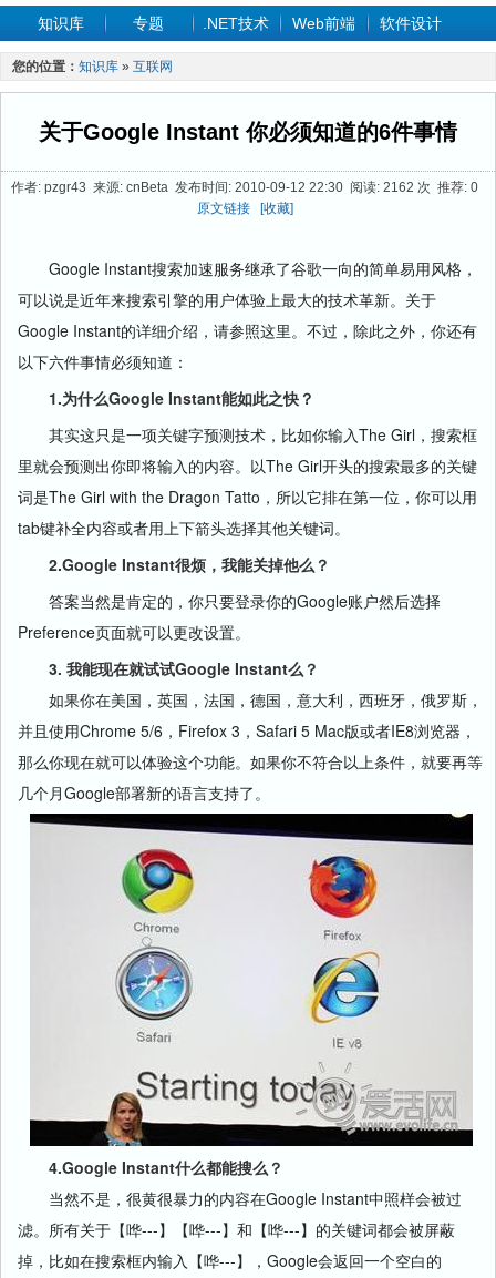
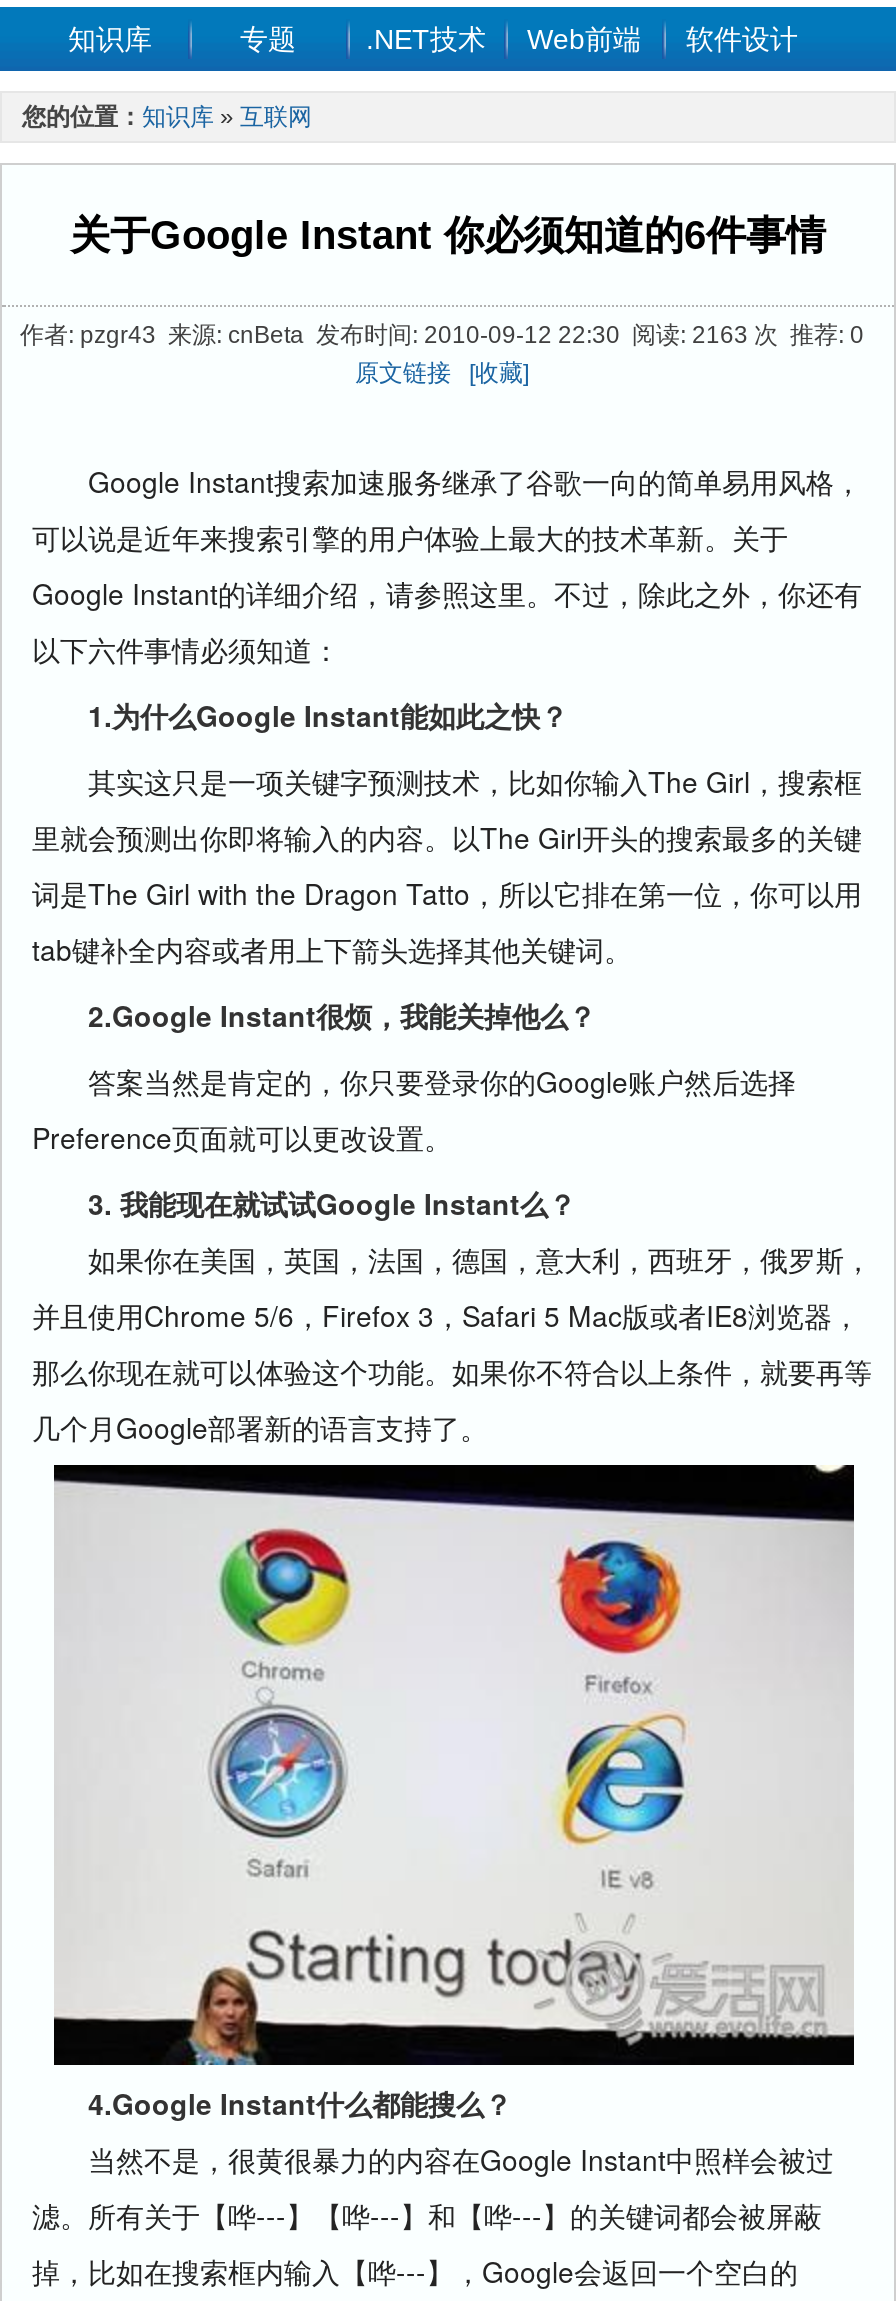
[11,180,485,195] 作者: pzgr43 来源: cnBeta 发布时间: 2010-09-12 22:30 阅读: 2162 次 推荐: 0 -> [20,321,876,349] 作者: pzgr43 来源: cnBeta 发布时间: 2010-09-12 22:30 阅读: 2163 次 推荐: 0

